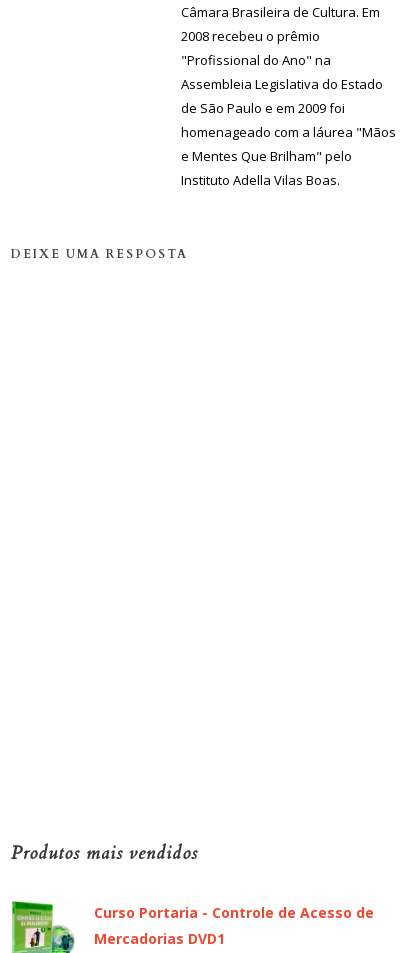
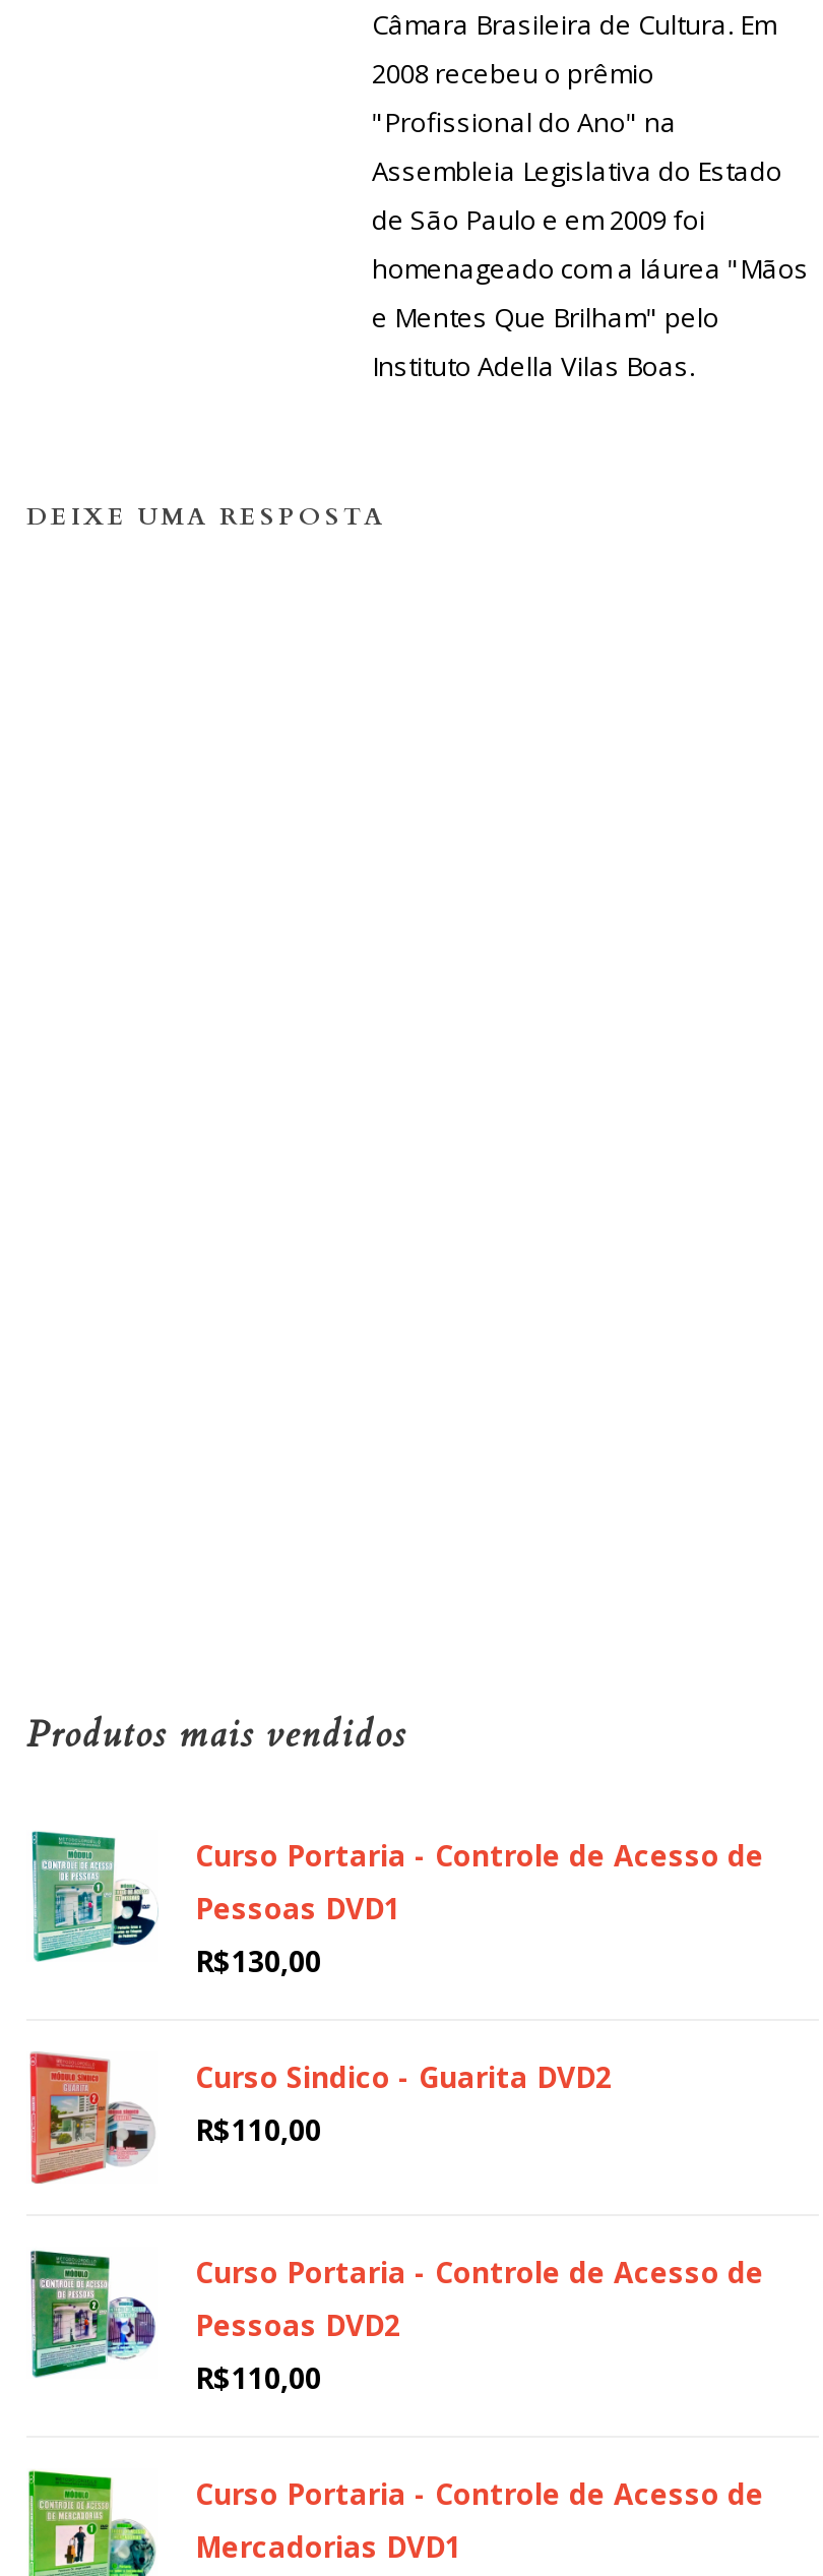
none -> [28,1830,612,2149] [image] | Pessoas DVD1 | R$130,00 | Curso Sindico - Guarita DVD2 | R$110,00
none -> [28,2249,764,2513] [image] | Curso Portaria - Controle de Acesso de | Pessoas DVD2 | R$110,00 | Curso Portaria - Controle de Acesso de
none -> [28,2049,156,2186] [image]

